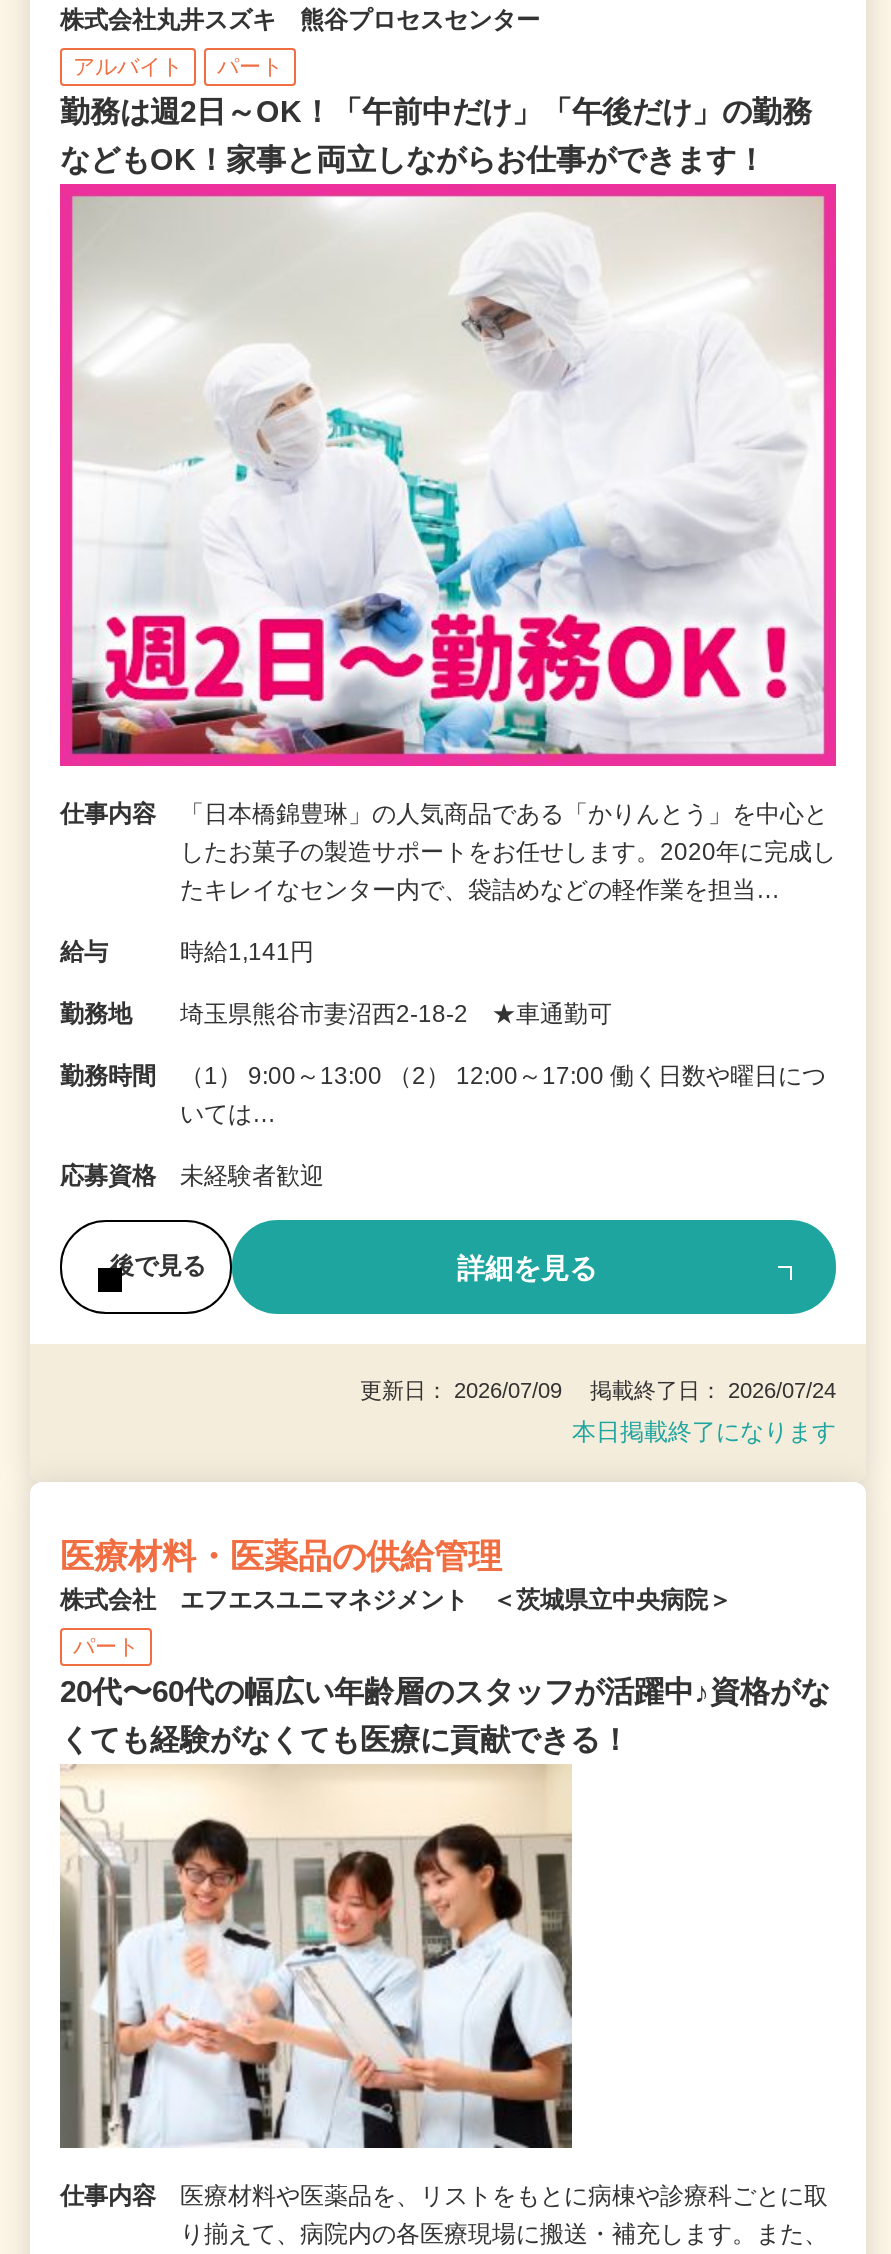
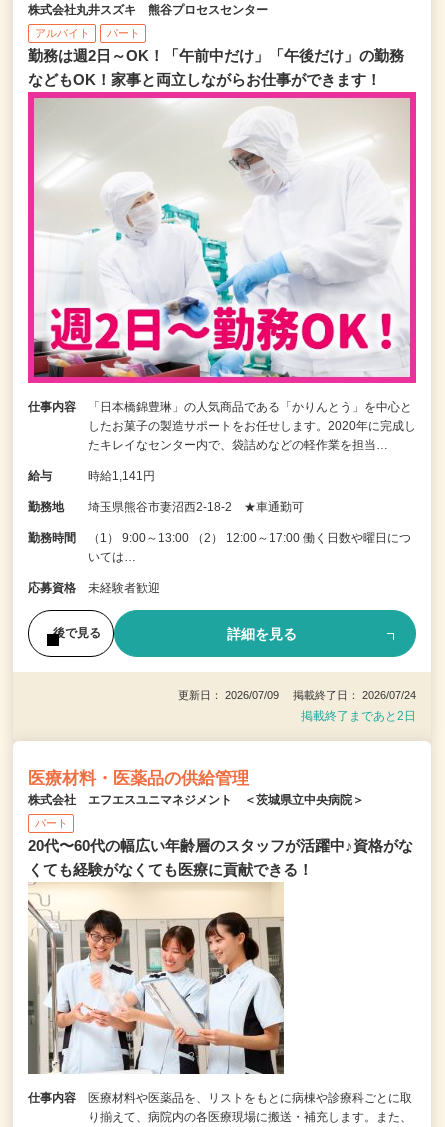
[572,1417,836,1445] 本日掲載終了になります -> [301,709,416,723] 掲載終了まであと2日

